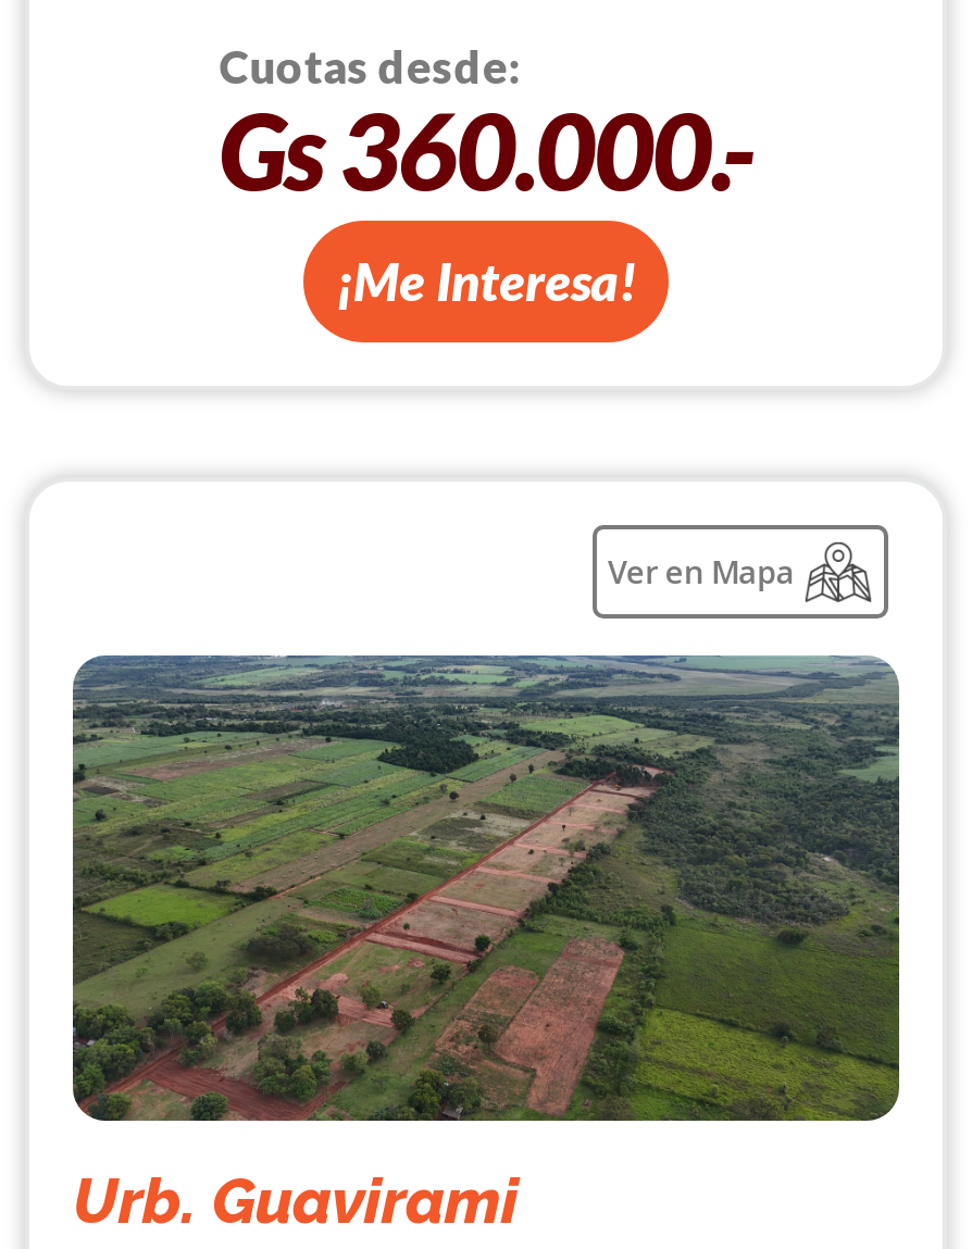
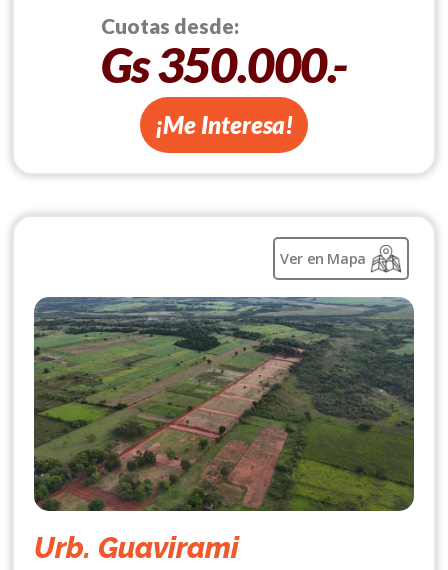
[219,89,753,213] Gs 360.000.- -> [101,36,347,93] Gs 350.000.-

